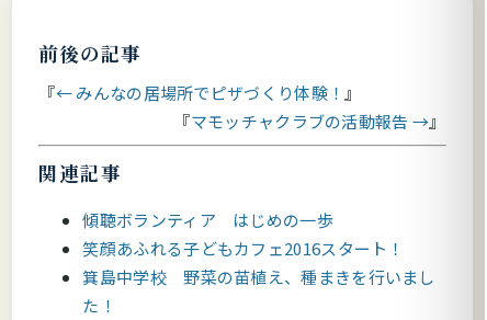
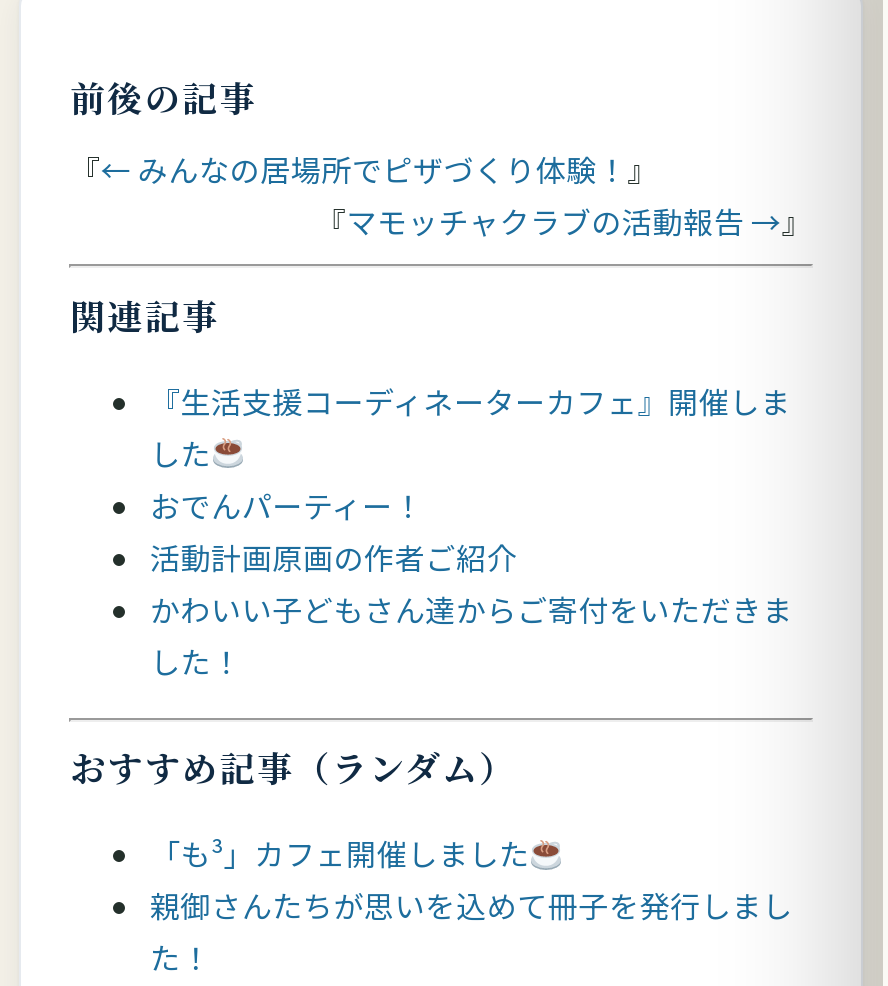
[83,208,435,288] 傾聴ボランティア はじめの一歩 | 笑顔あふれる子どもカフェ2016スタート！ | 箕島中学校 野菜の苗植え、種まきを行いまし -> [70,379,793,927] 『生活支援コーディネーターカフェ』開催しま | した | おでんパーティー！ | 活動計画原画の作者ご紹介 | かわいい子どもさん達からご寄付をいただきま | した！ | おすすめ記事（ランダム） | 「も³」カフェ開催しました | 親御さんたちが思いを込めて冊子を発行しまし

